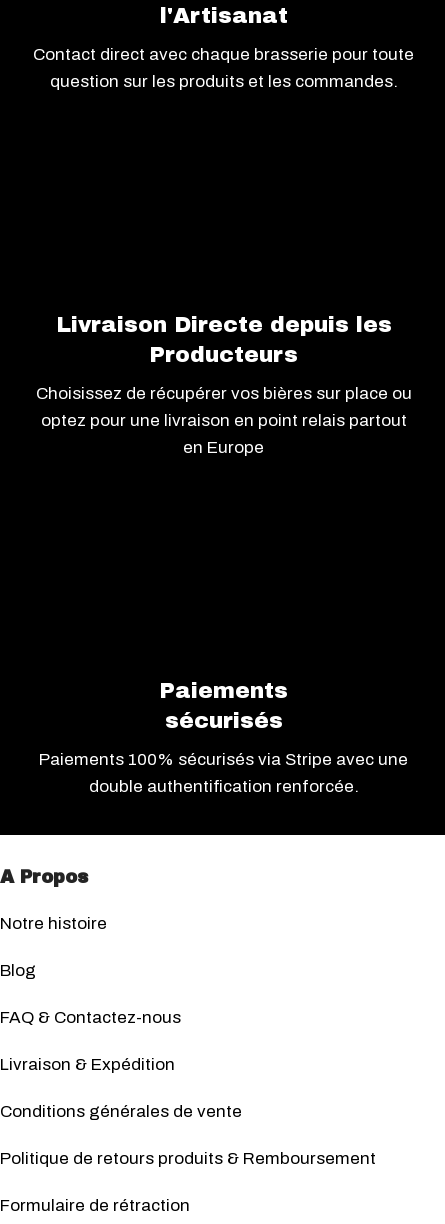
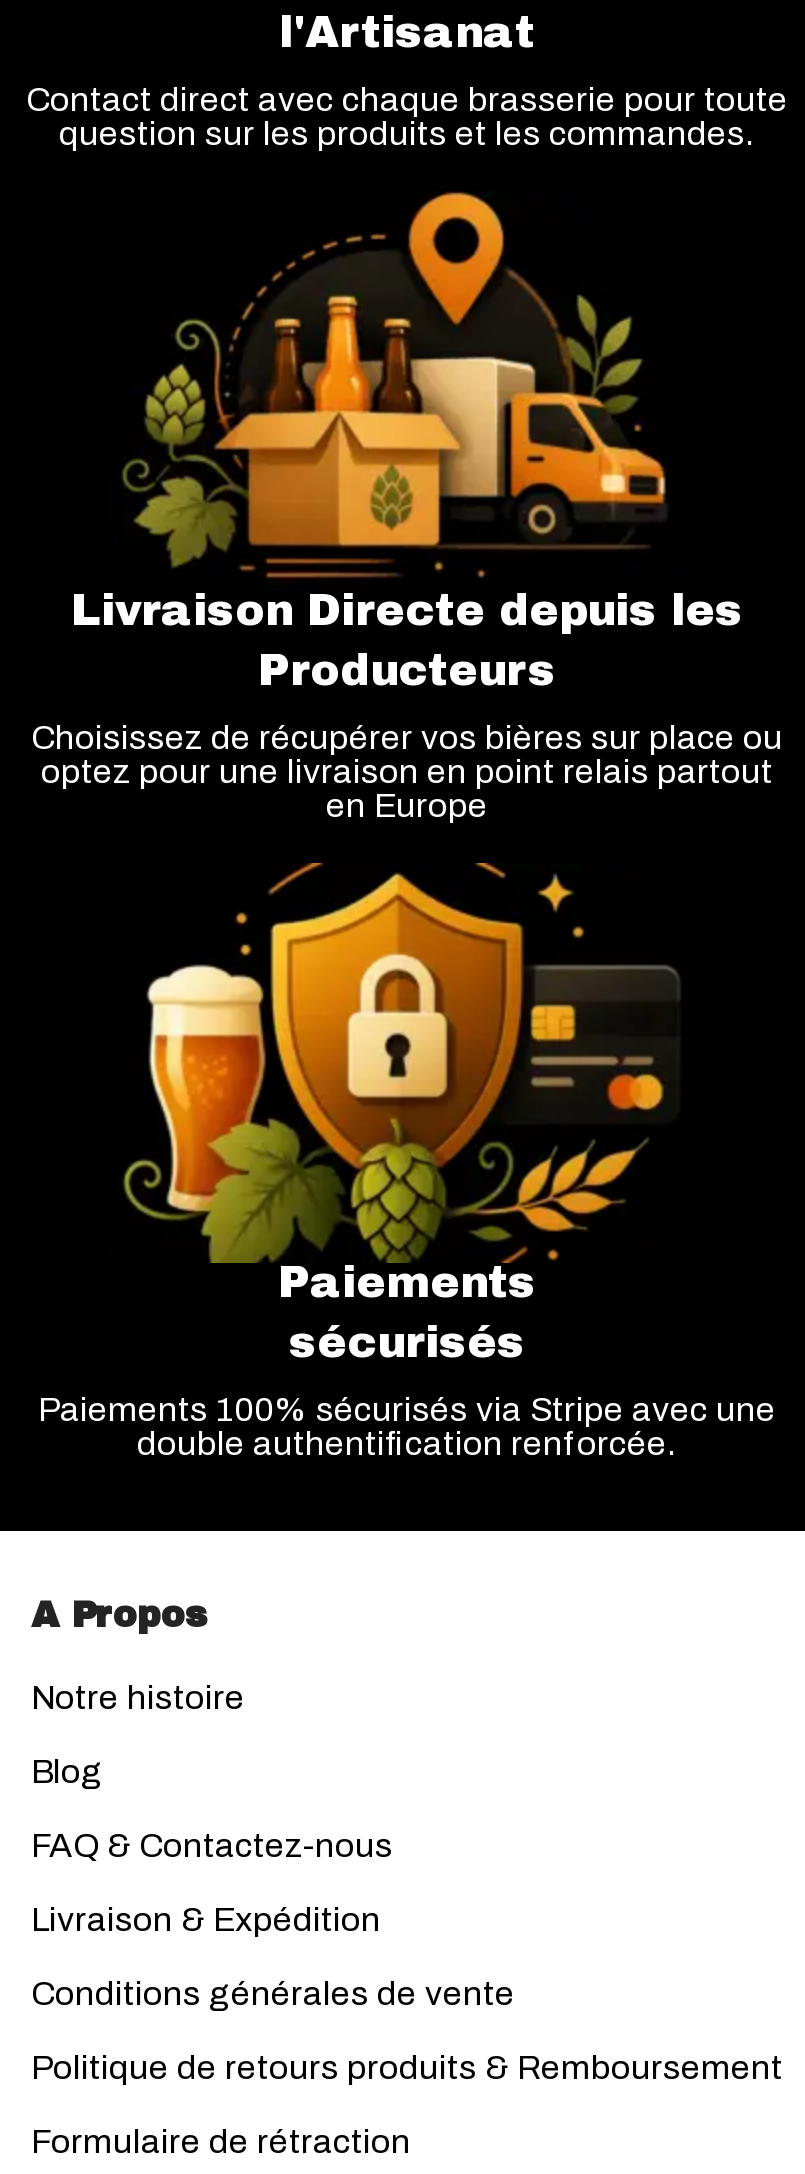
none -> [121,190,667,580] [image]
none -> [123,860,679,1264] [image]

